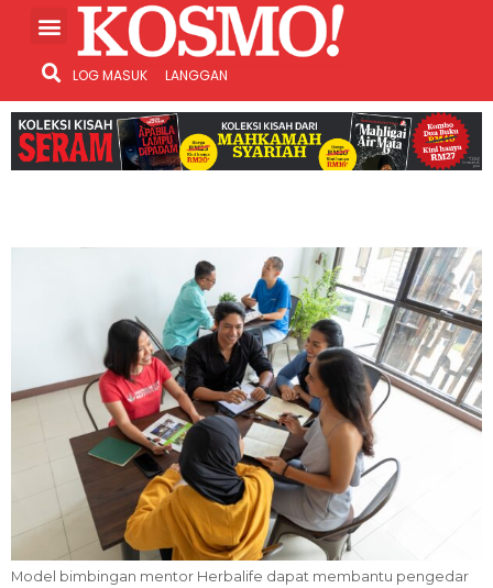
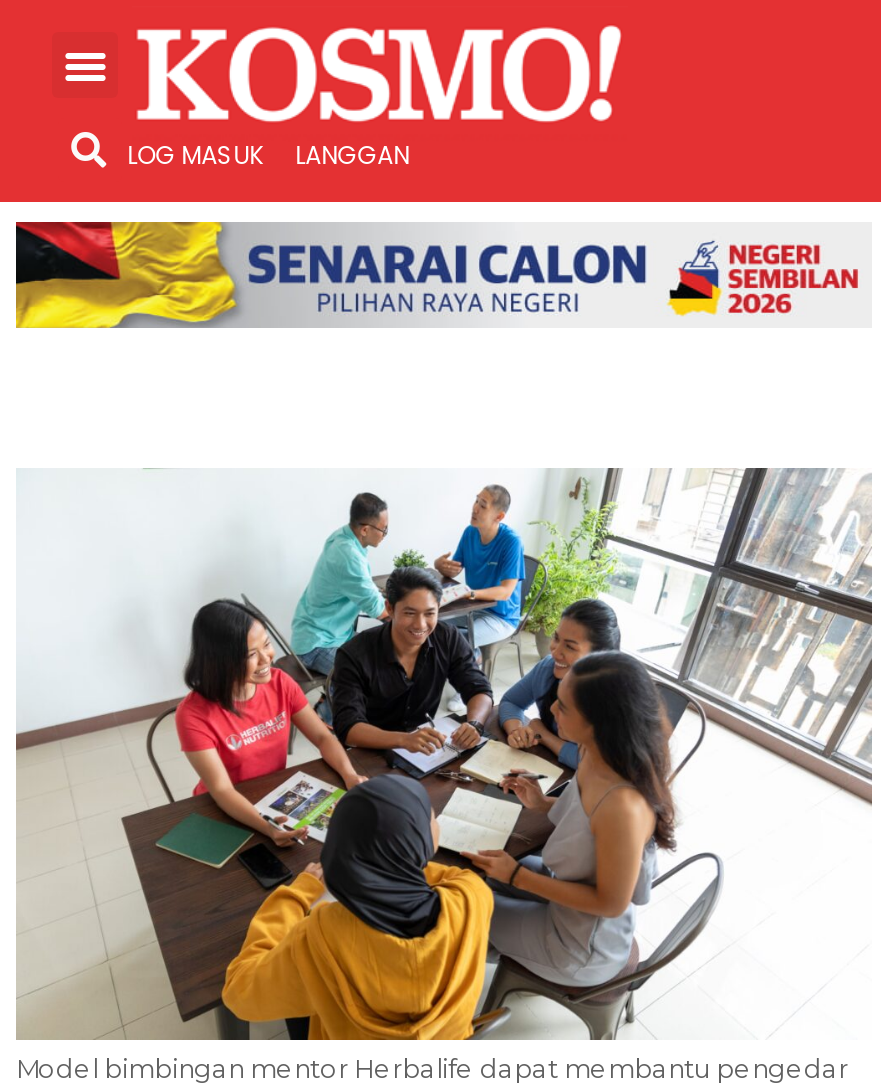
[10,111,483,171] [image] -> [14,220,872,330] [image]

